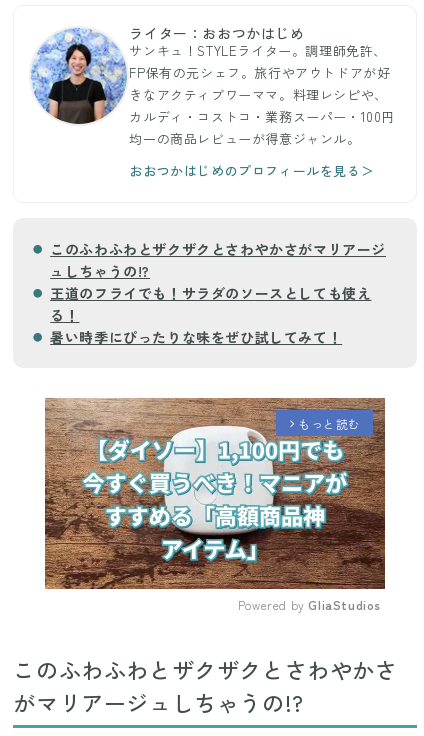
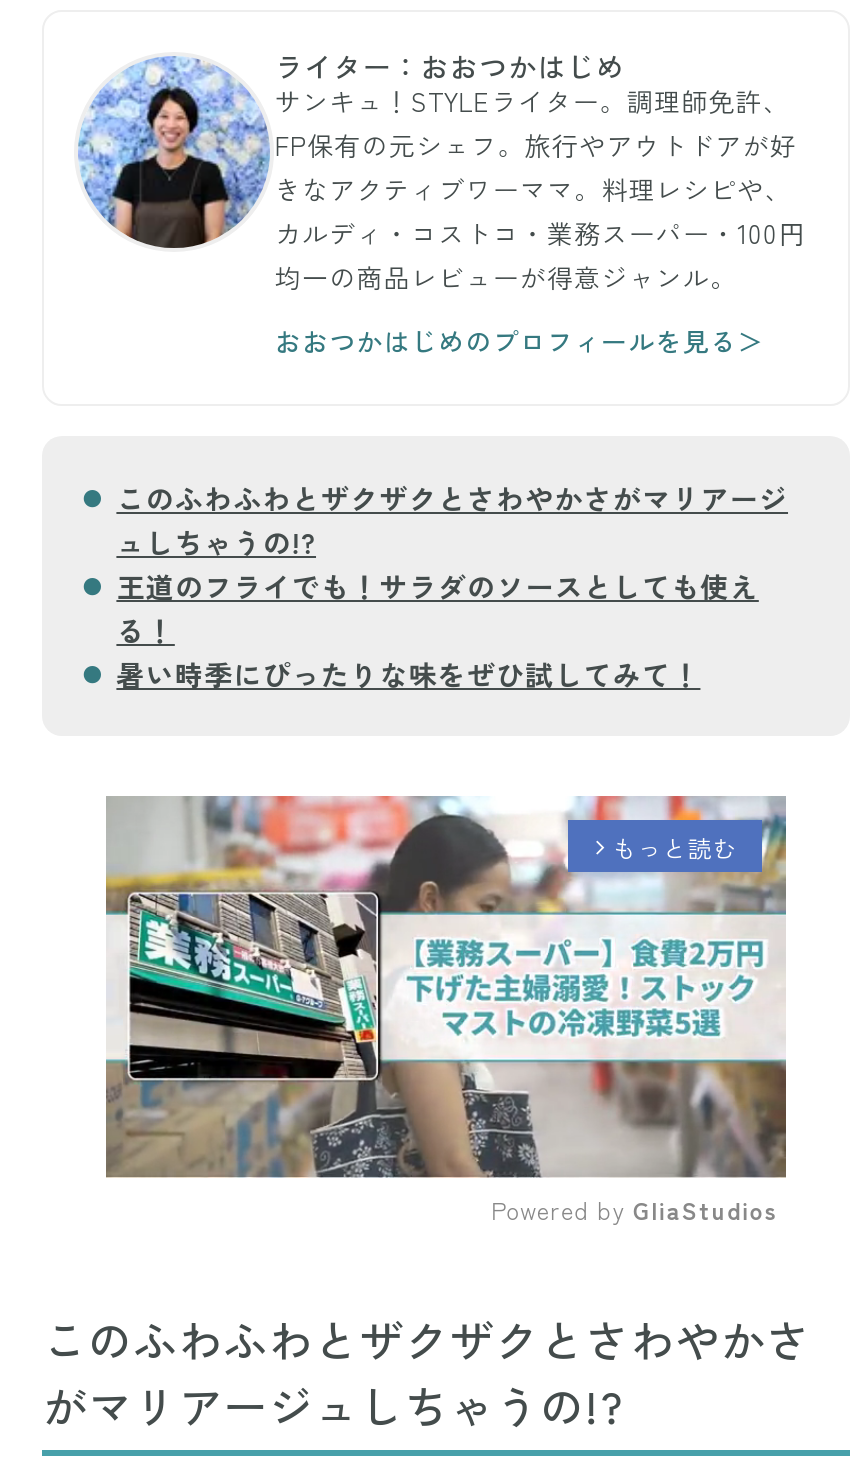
[44,397,386,590] [image] -> [106,796,788,1178] [image]

